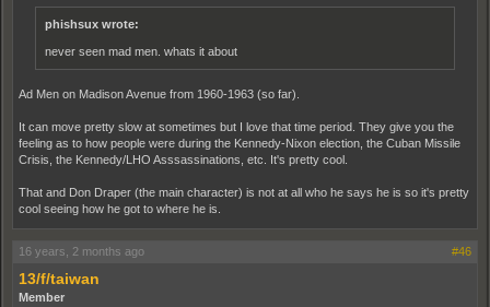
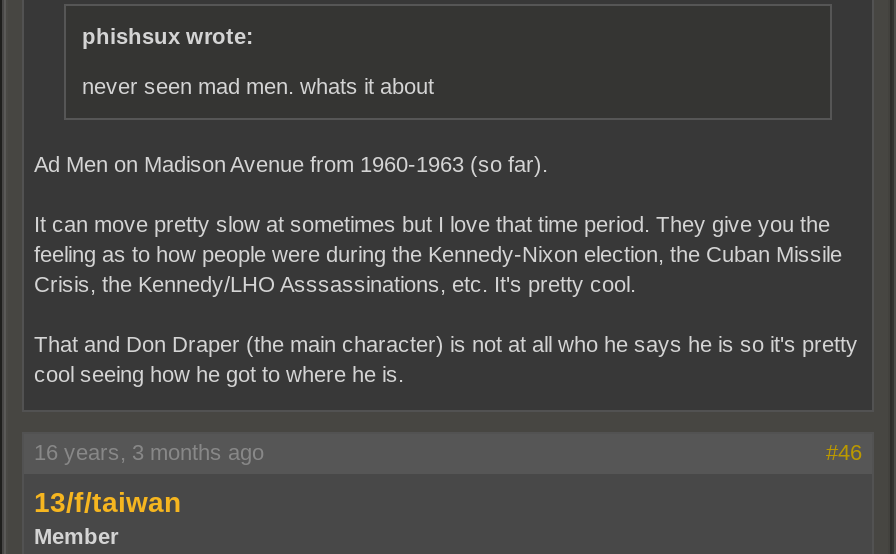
[19,245,144,258] 16 years, 2 months ago -> [34,440,264,464] 16 years, 3 months ago

